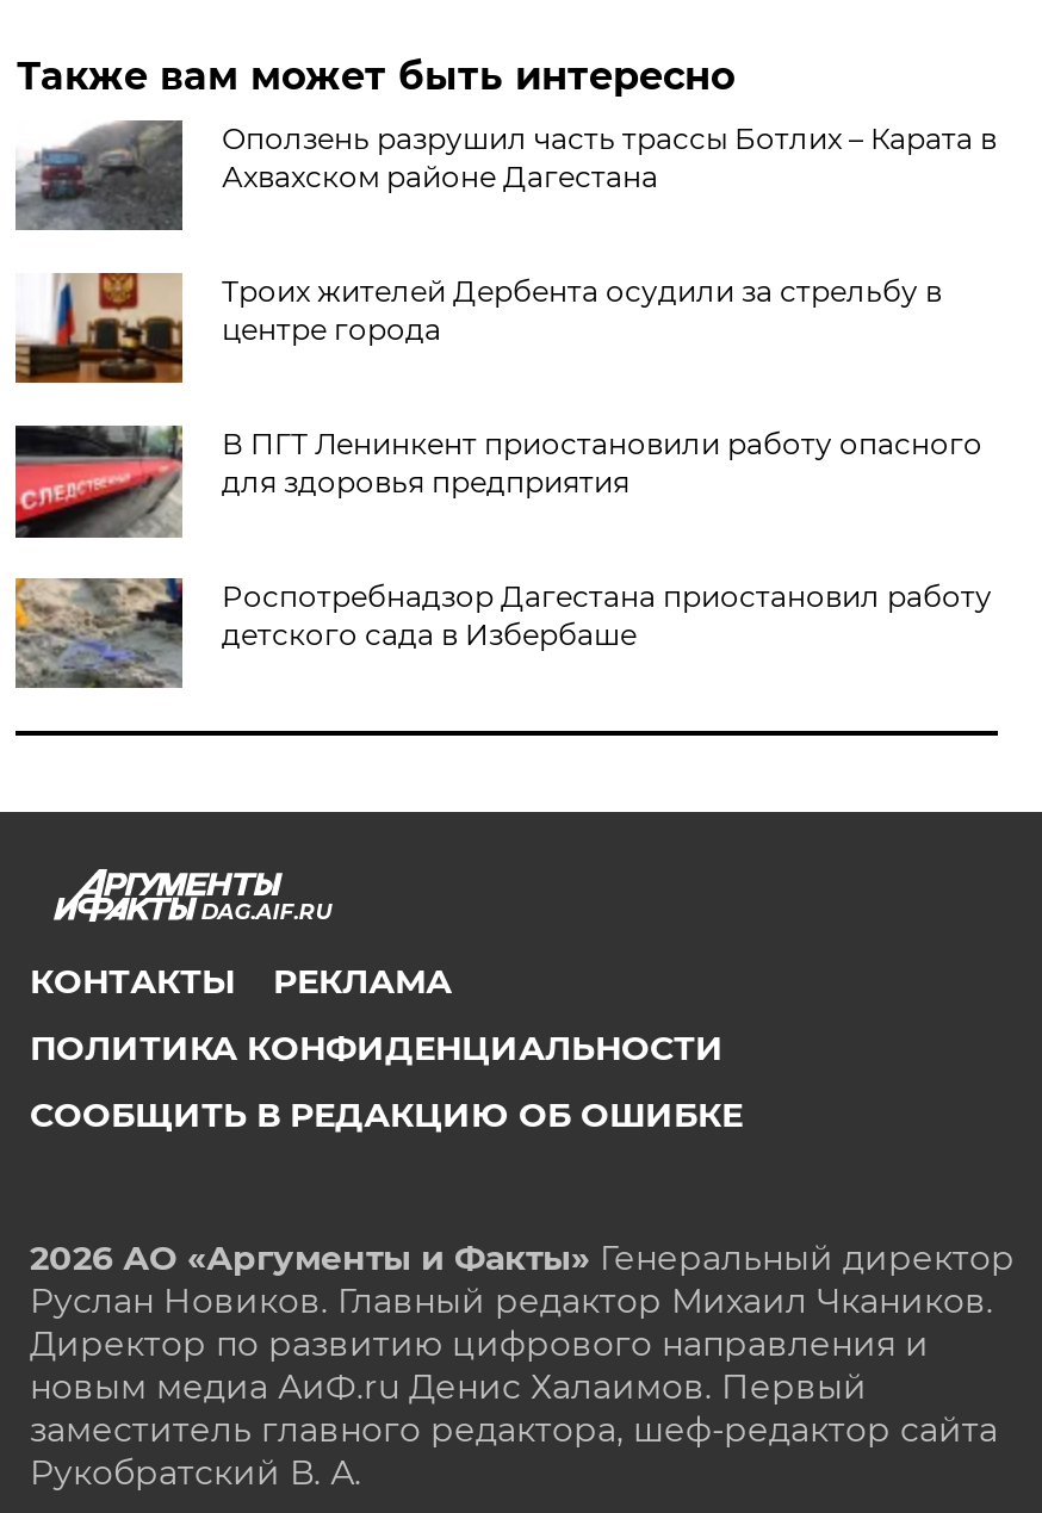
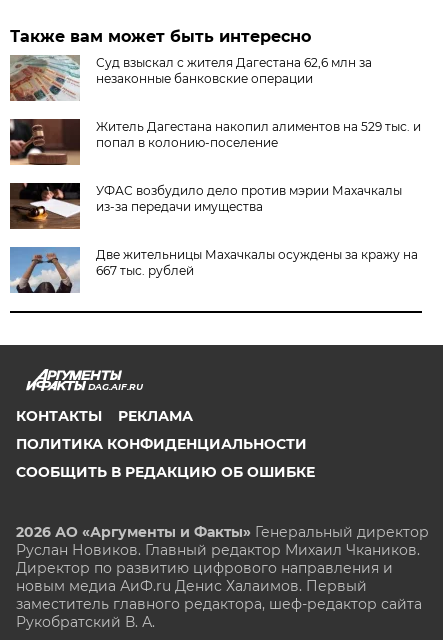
[13,119,996,232] [image] | Оползень разрушил часть трассы Ботлих – Карата в | Ахвахском районе Дагестана -> [9,54,372,102] [image] | Суд взыскал с жителя Дагестана 62,6 млн за | незаконные банковские операции
[15,272,942,385] [image] | Троих жителей Дербента осудили за стрельбу в | центре города -> [9,118,421,166] [image] | Житель Дагестана накопил алиментов на 529 тыс. и | попал в колонию-поселение
[13,423,982,538] [image] | В ПГТ Ленинкент приостановили работу опасного | для здоровья предприятия -> [9,182,402,230] [image] | УФАС возбудило дело против мэрии Махачкалы | из-за передачи имущества
[13,576,992,690] [image] | Роспотребнадзор Дагестана приостановил работу | детского сада в Избербаше -> [9,246,418,294] [image] | Две жительницы Махачкалы осуждены за кражу на | 667 тыс. рублей

